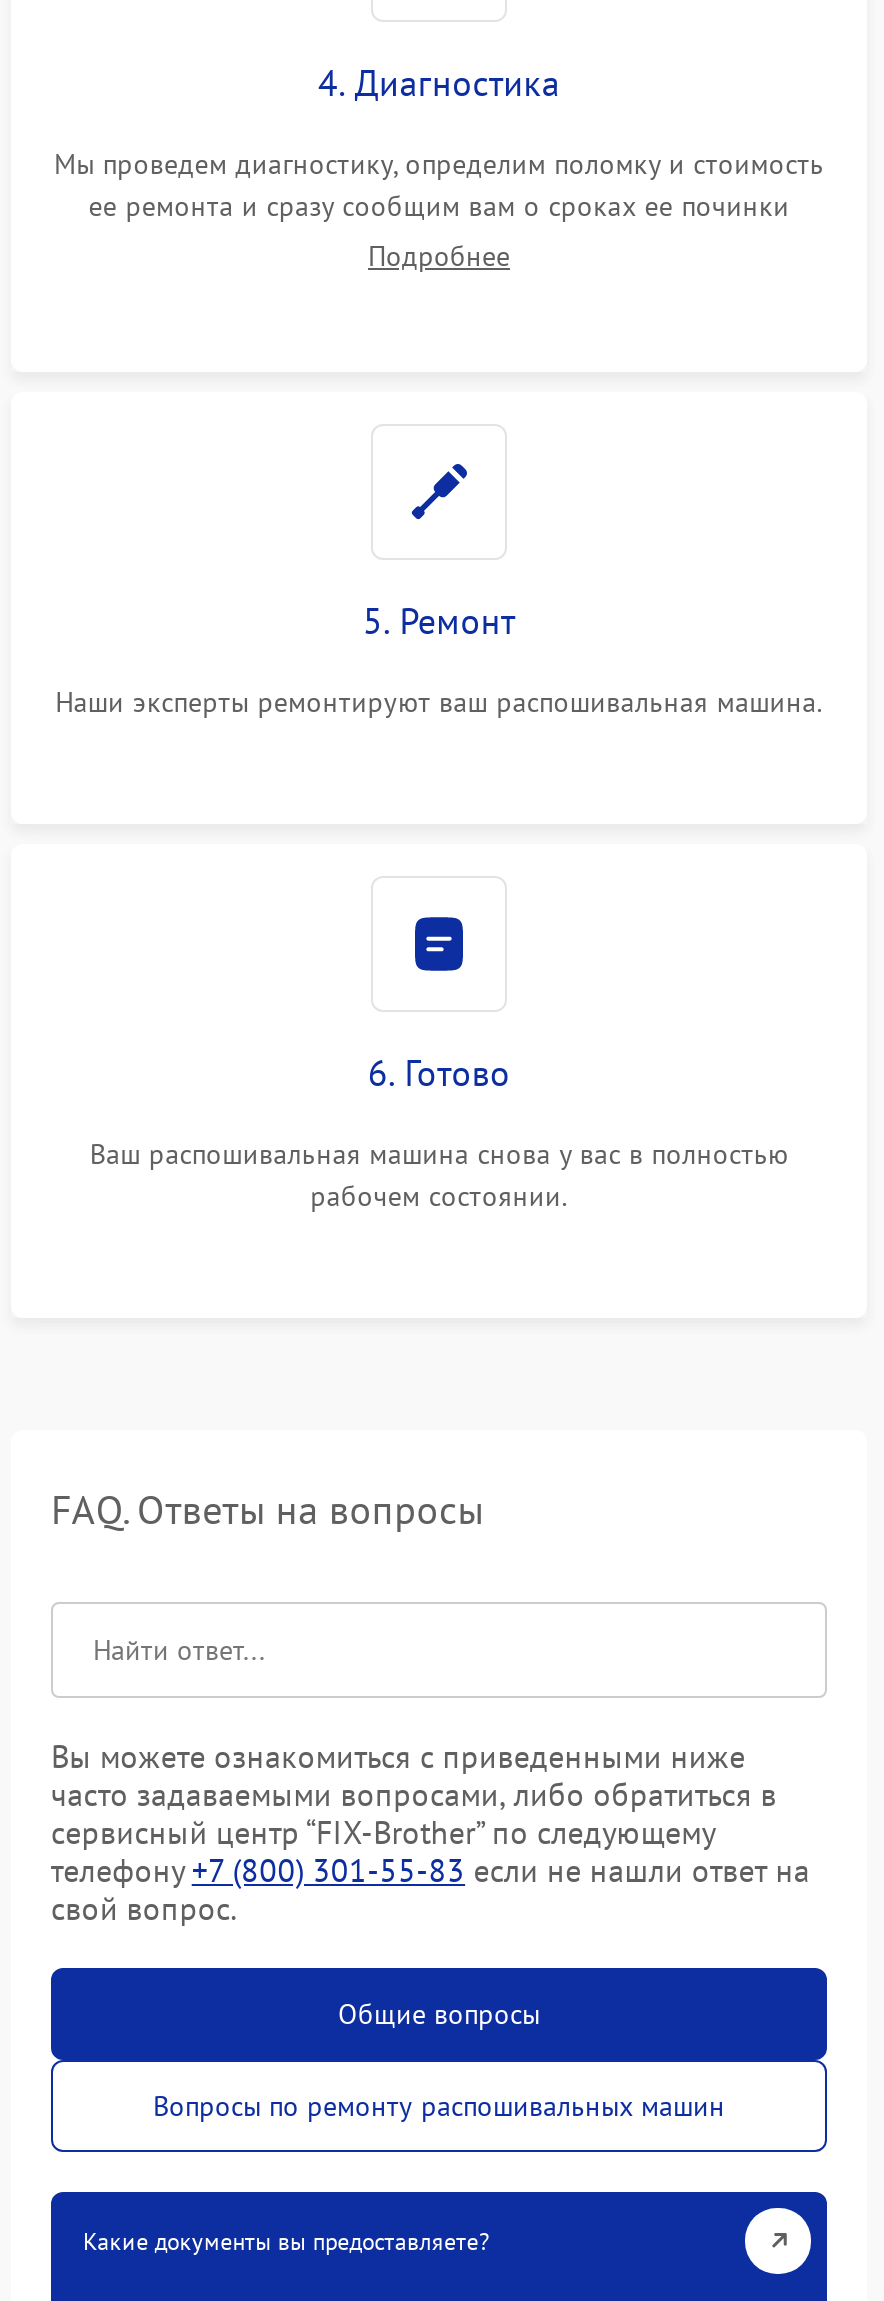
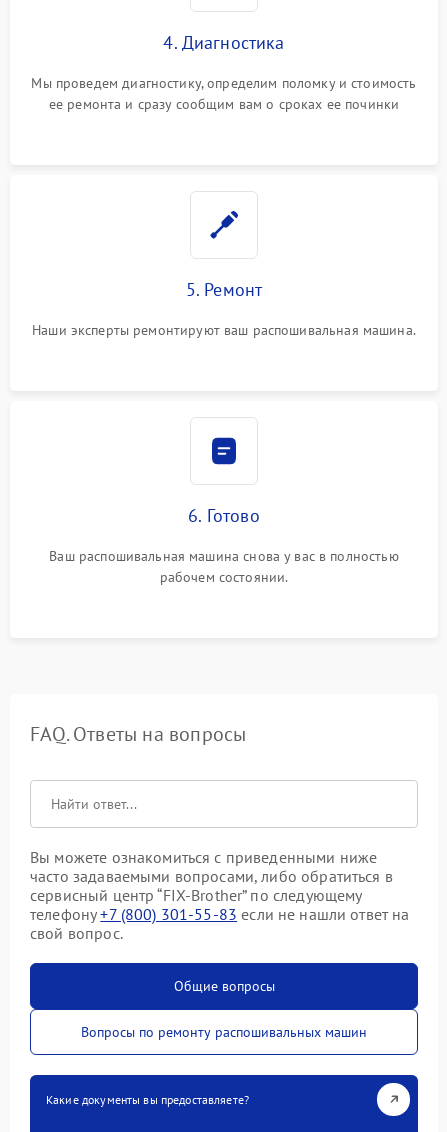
[368,237,510,273] Подробнее -> none

